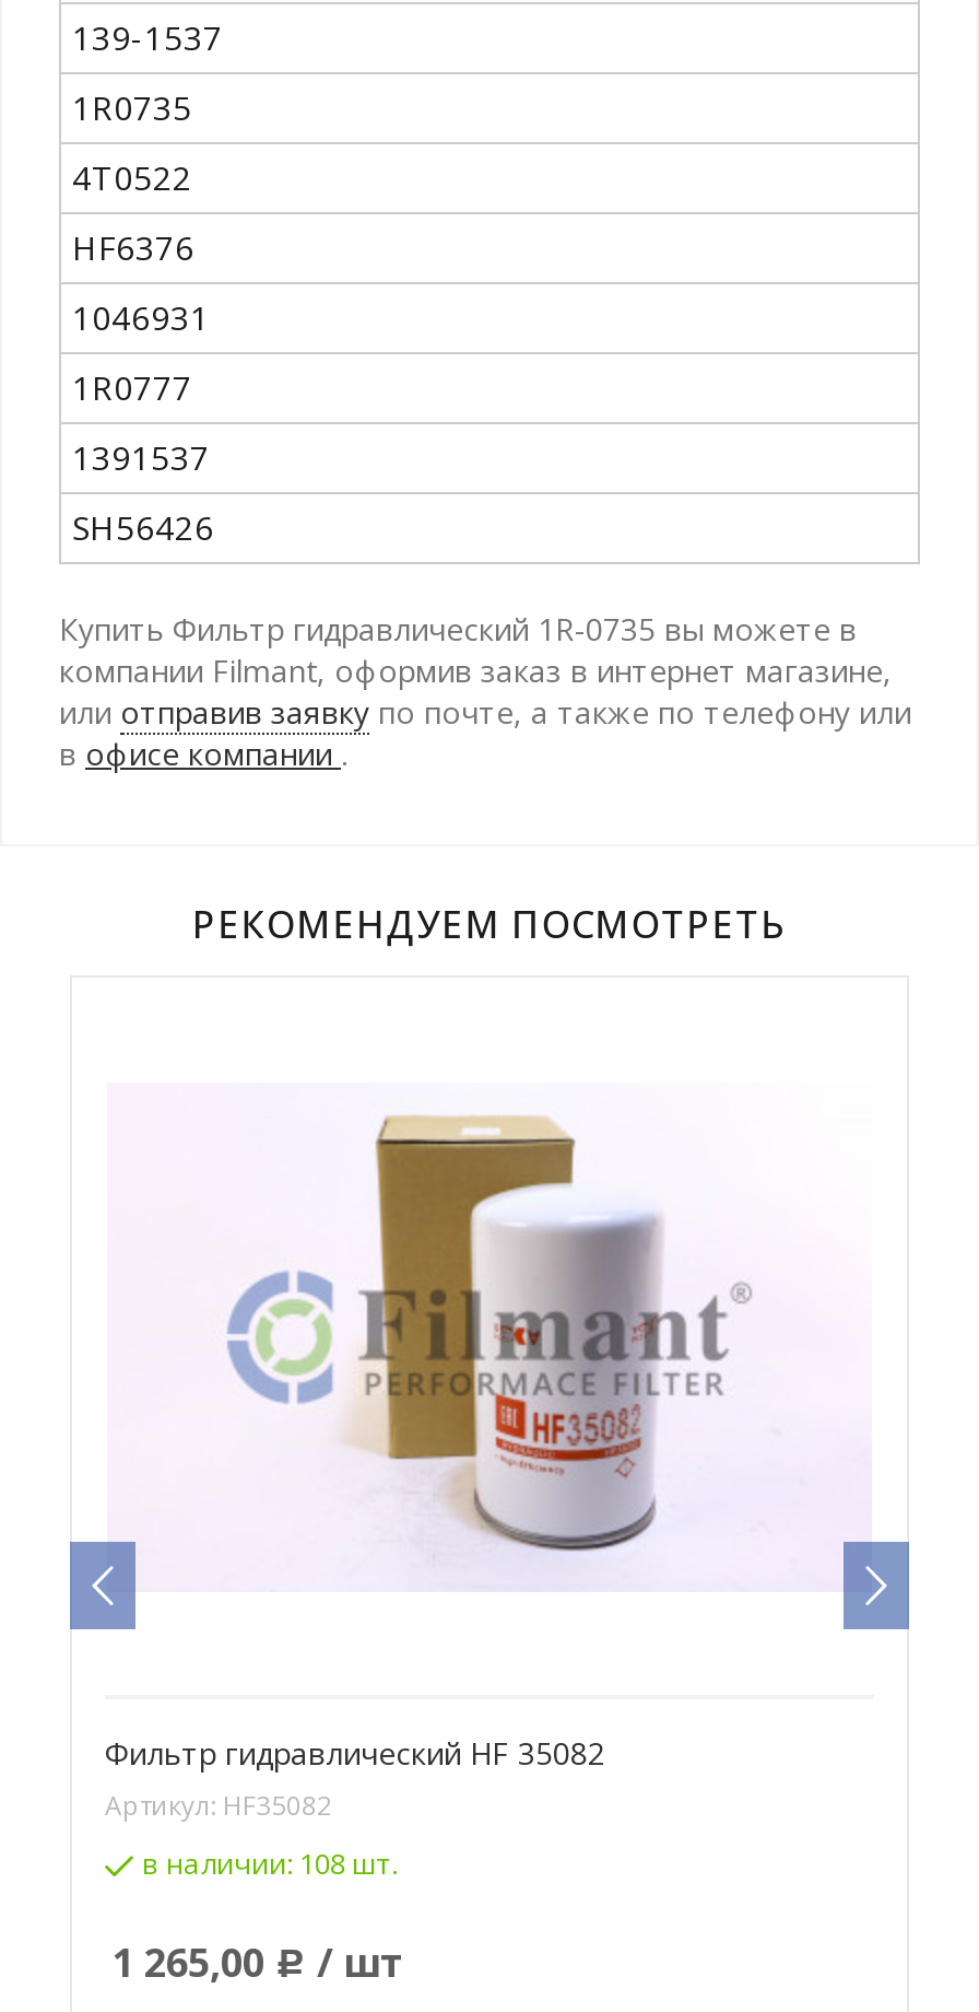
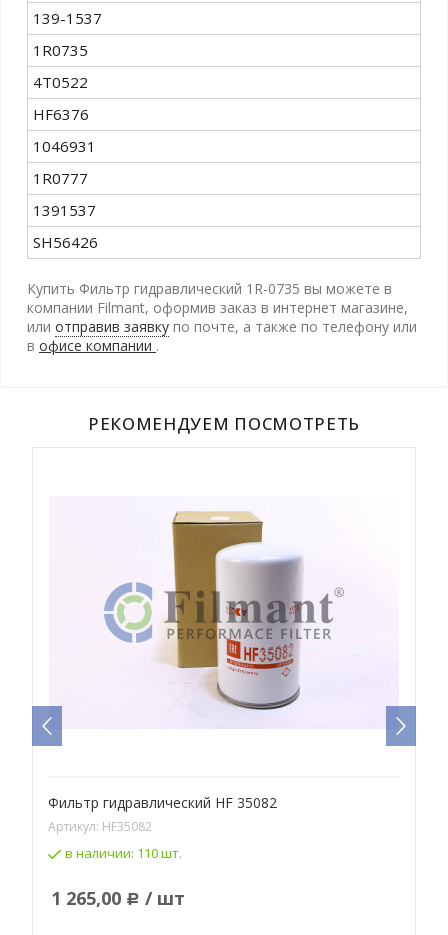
[142,1844,398,1883] в наличии: 108 шт. -> [65,844,182,862] в наличии: 110 шт.

